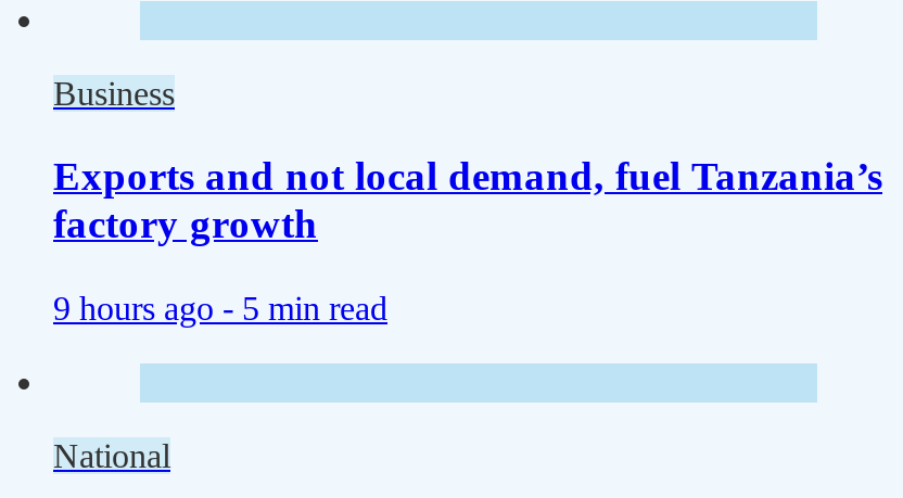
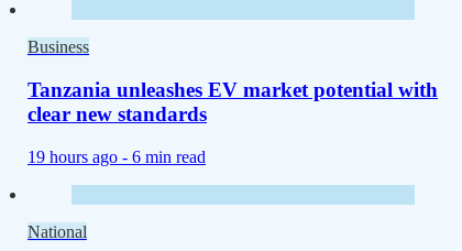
[53,154,882,247] Exports and not local demand, fuel Tanzania’s | factory growth -> [28,78,438,125] Tanzania unleashes EV market potential with | clear new standards
[53,290,387,327] 9 hours ago - 5 min read -> [28,147,206,166] 19 hours ago - 6 min read

